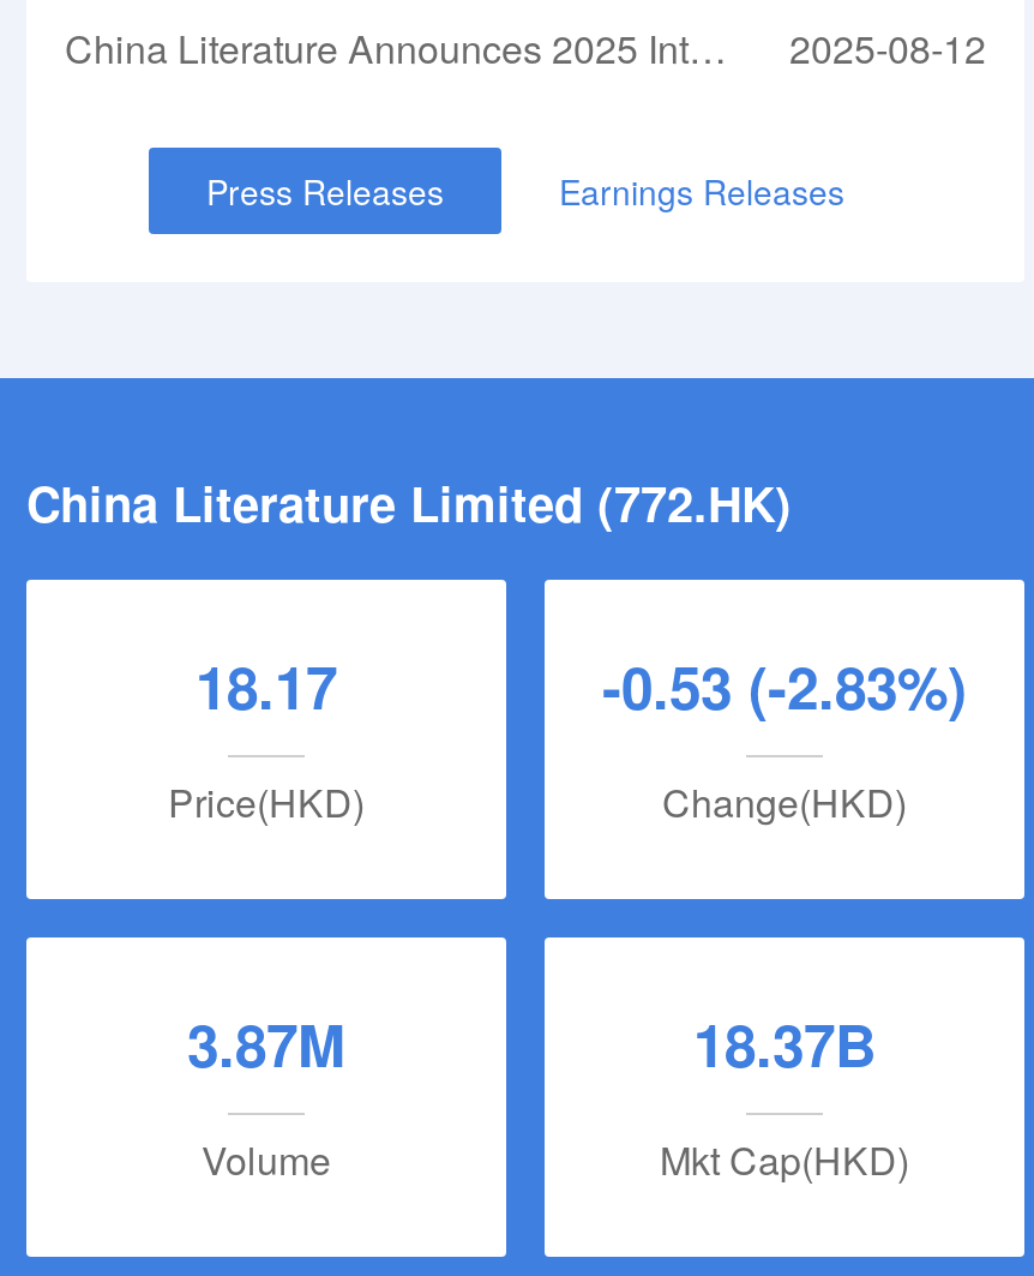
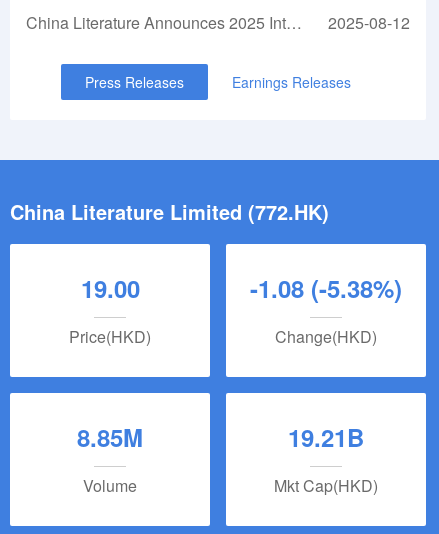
[196,645,337,726] 18.17 -> [80,271,139,305] 19.00
[602,645,967,726] -0.53 (-2.83%) -> [250,271,402,305] -1.08 (-5.38%)
[187,1002,345,1084] 3.87M -> [77,420,143,454] 8.85M
[693,1002,876,1084] 18.37B -> [288,420,364,454] 19.21B

